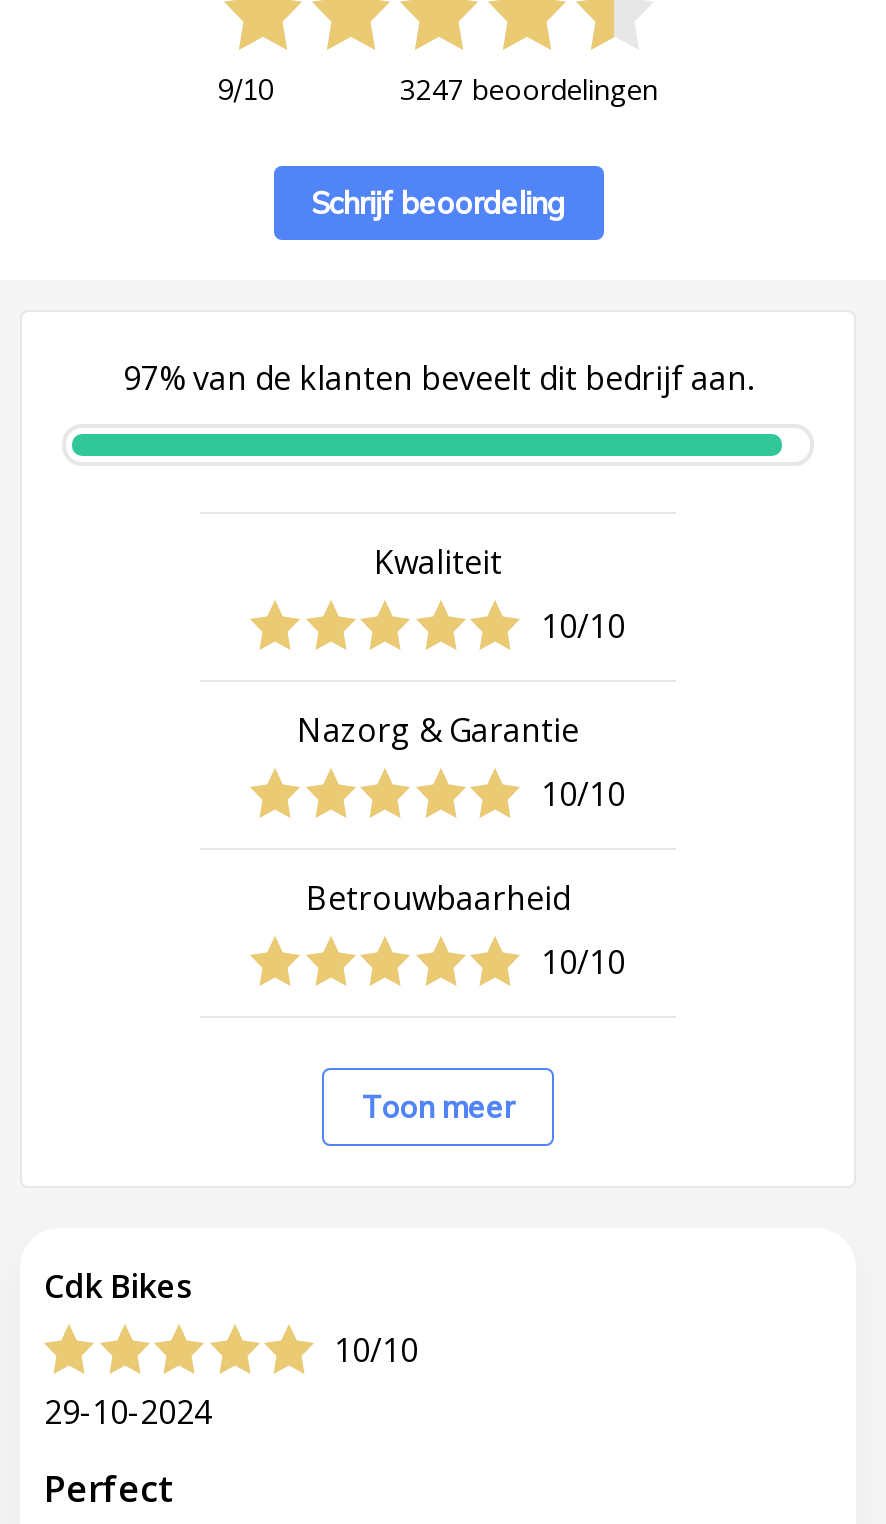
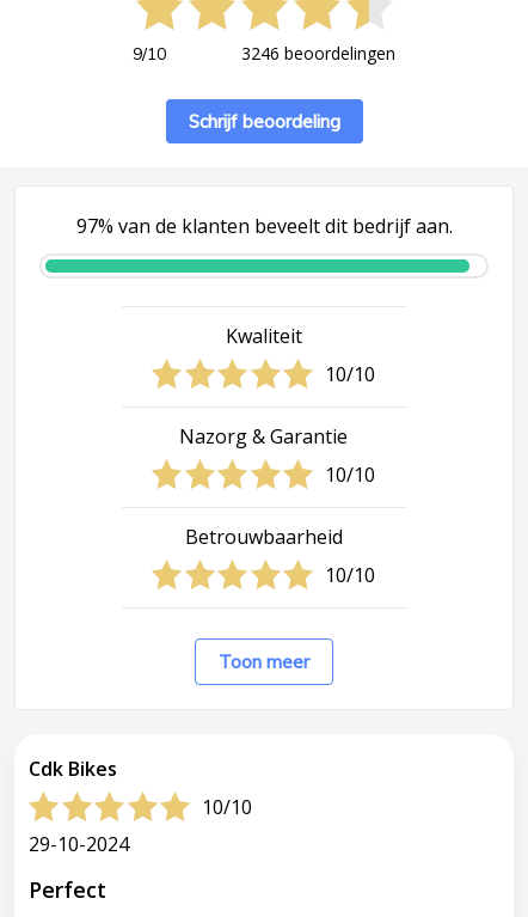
[400,71,658,109] 3247 beoordelingen -> [241,42,395,65] 3246 beoordelingen

